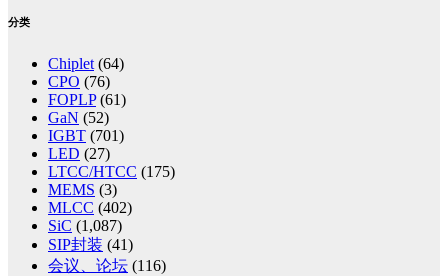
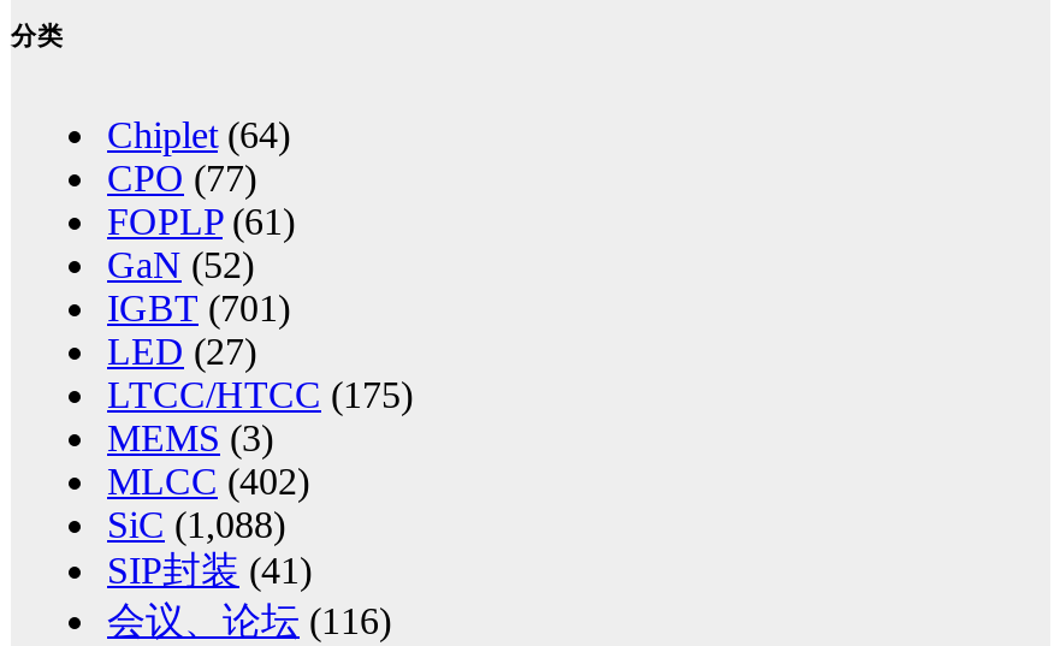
[48,73,110,90] CPO (76) -> [107,158,256,199] CPO (77)
[48,217,122,234] SiC (1,087) -> [107,504,285,545] SiC (1,088)

